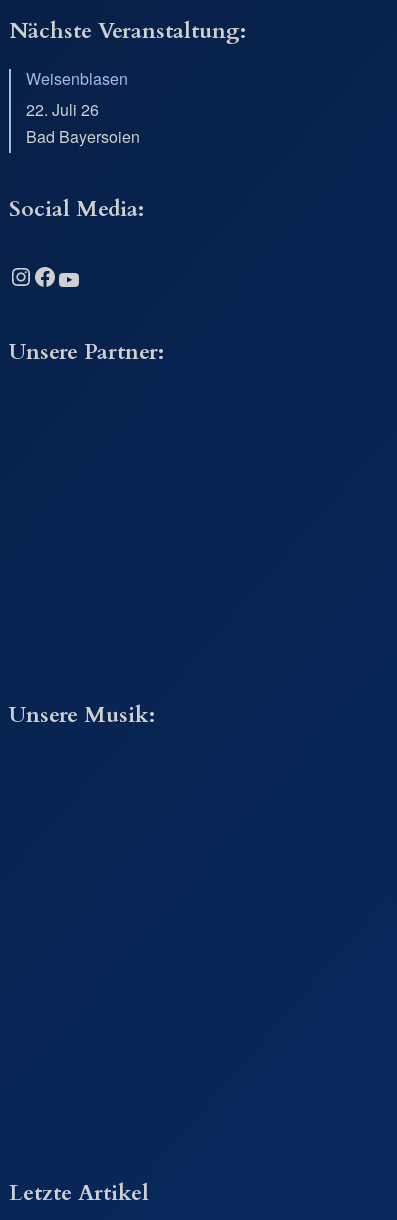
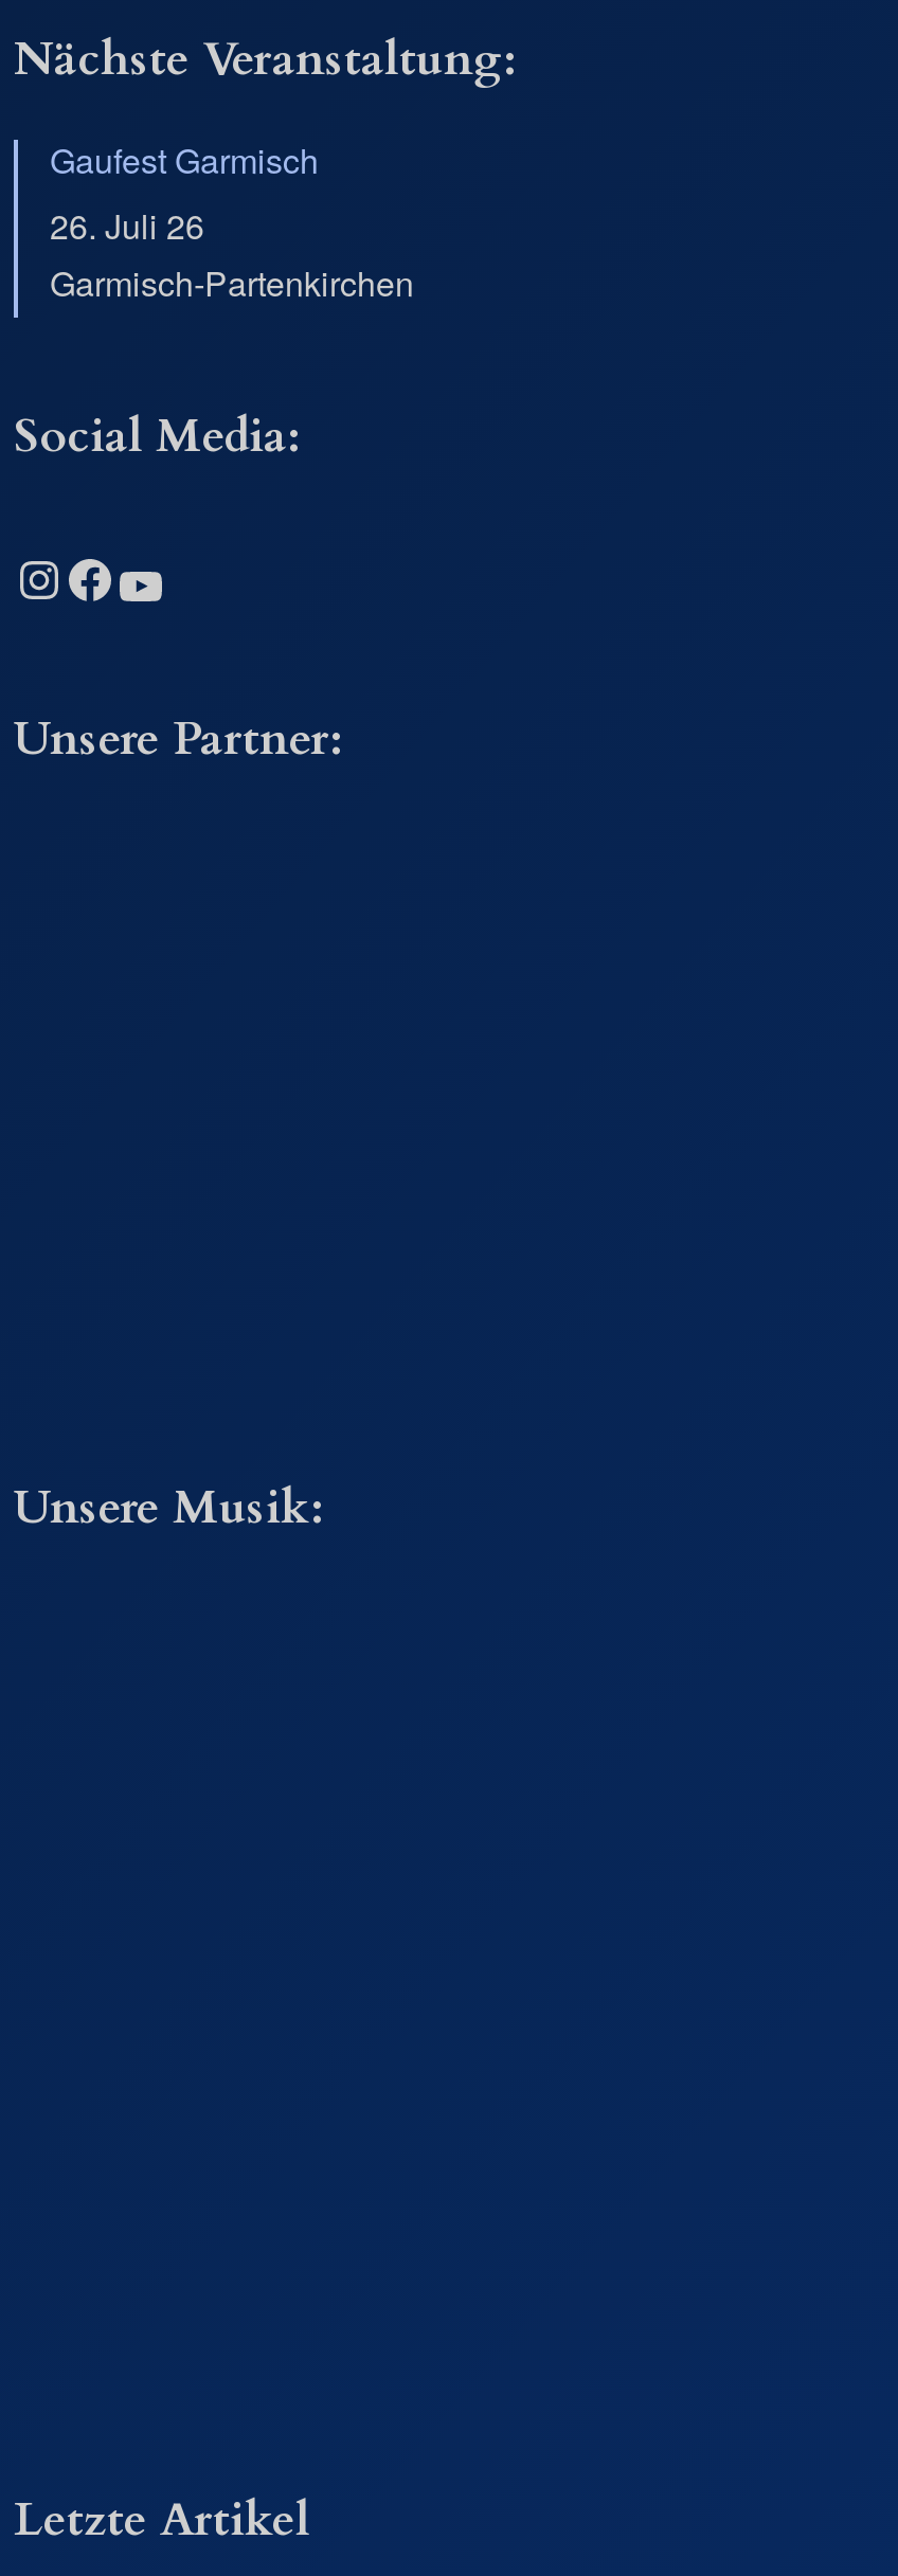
[26,67,140,148] Weisenblasen | 22. Juli 26 | Bad Bayersoien -> [50,135,414,306] Gaufest Garmisch | 26. Juli 26 | Garmisch-Partenkirchen

